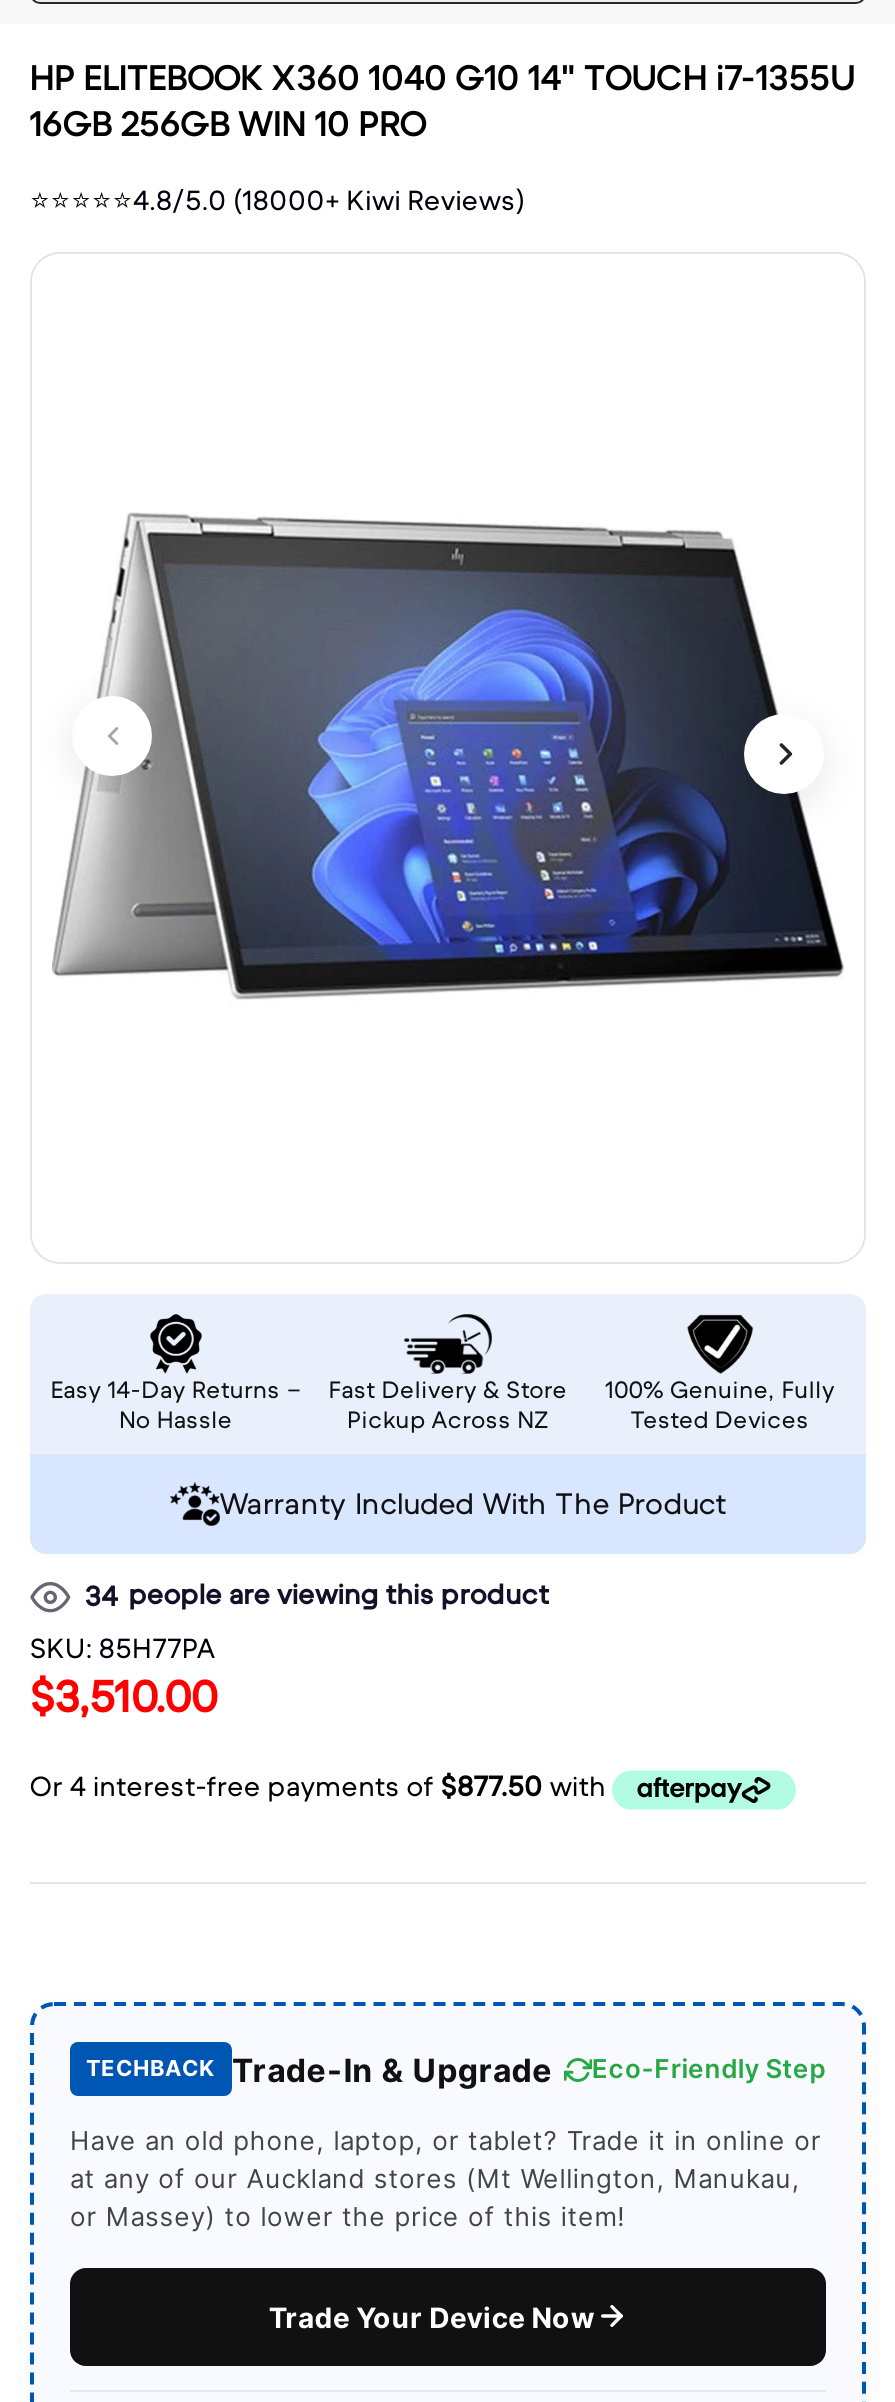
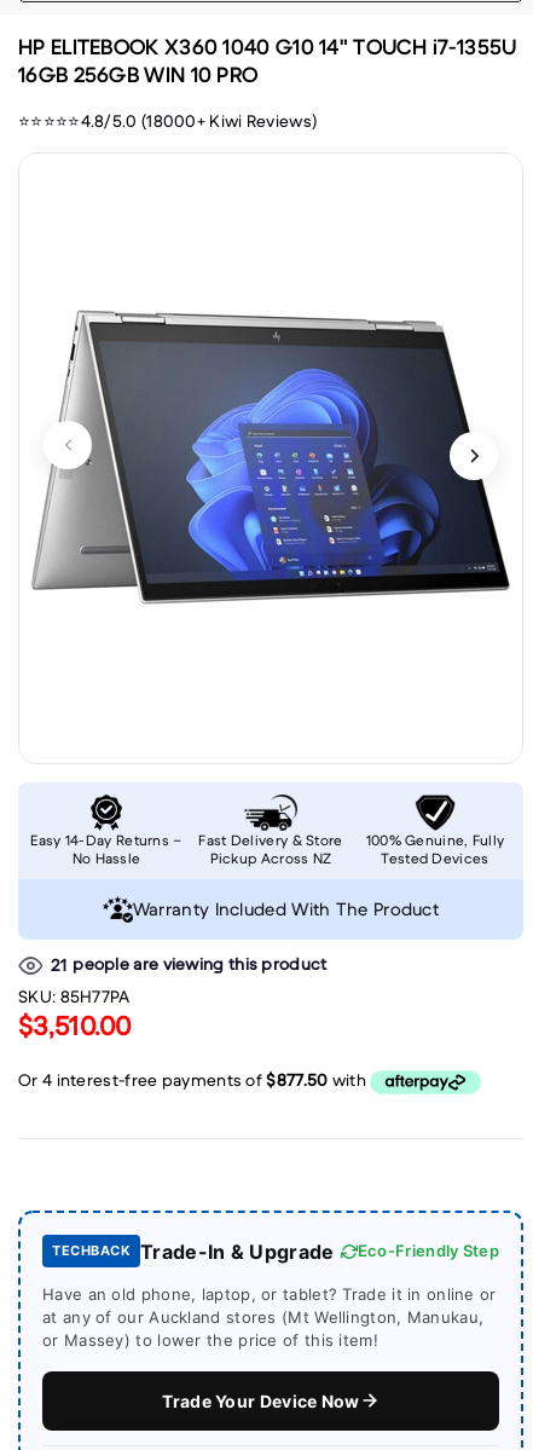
[85,1576,549,1614] 34 people are viewing this product -> [51,953,327,976] 21 people are viewing this product

